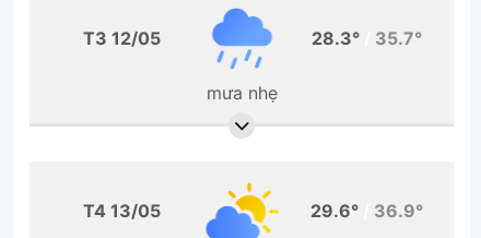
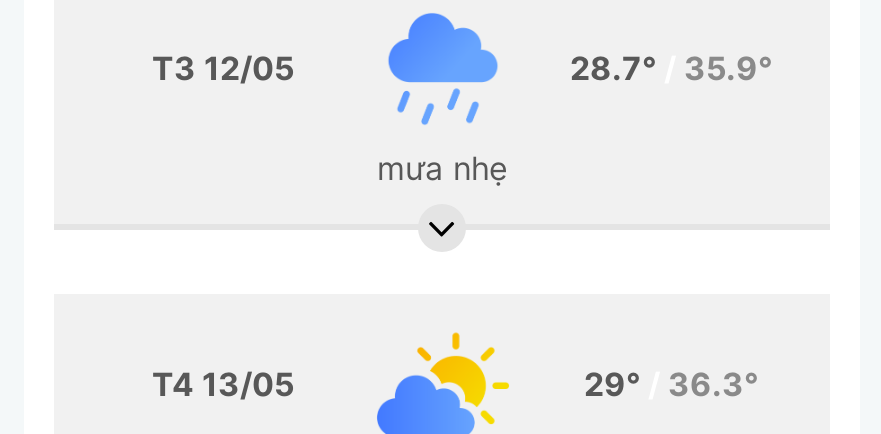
[312,27,422,49] 28.3° / 35.7° -> [570,48,772,88] 28.7° / 35.9°
[310,200,423,221] 29.6° / 36.9° -> [584,364,758,404] 29° / 36.3°

